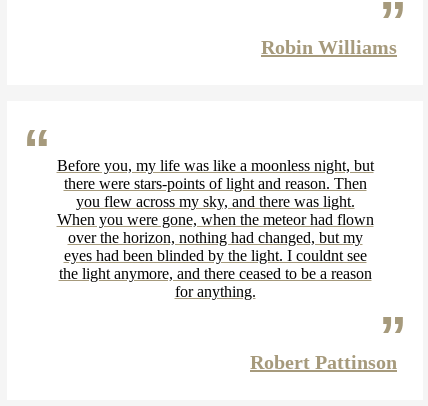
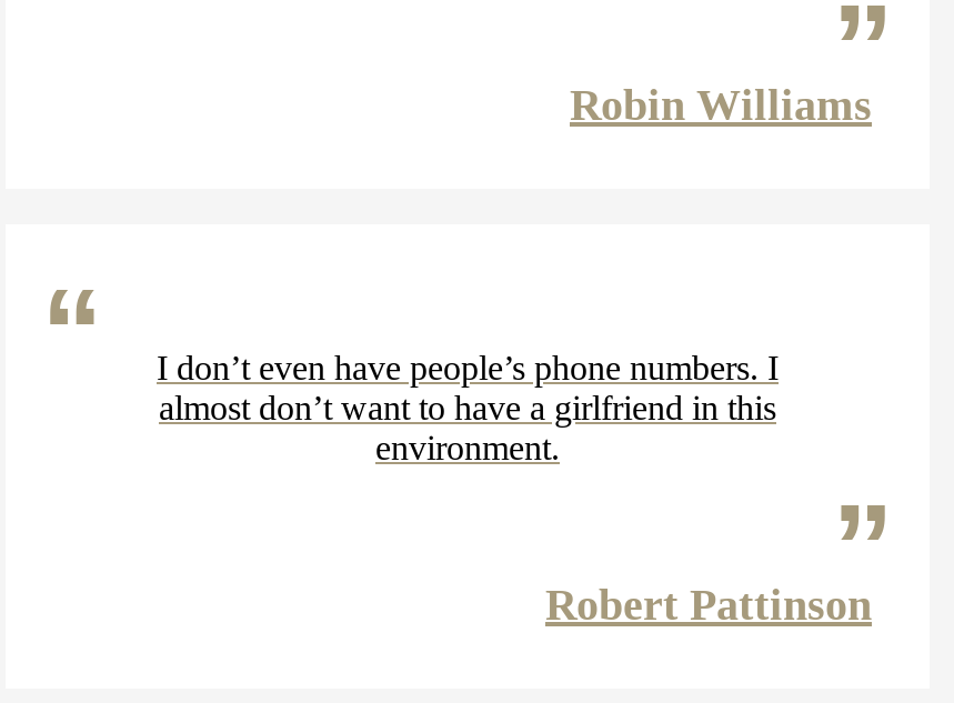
[56,157,373,300] Before you, my life was like a moonless night, but | there were stars-points of light and reason. Then | you flew across my sky, and there was light. | When you were gone, when the meteor had flown | over the horizon, nothing had changed, but my | eyes had been blinded by the light. I couldnt see | the light anymore, and there ceased to be a reason | for anything. -> [157,349,779,466] I don’t even have people’s phone numbers. I | almost don’t want to have a girlfriend in this | environment.

